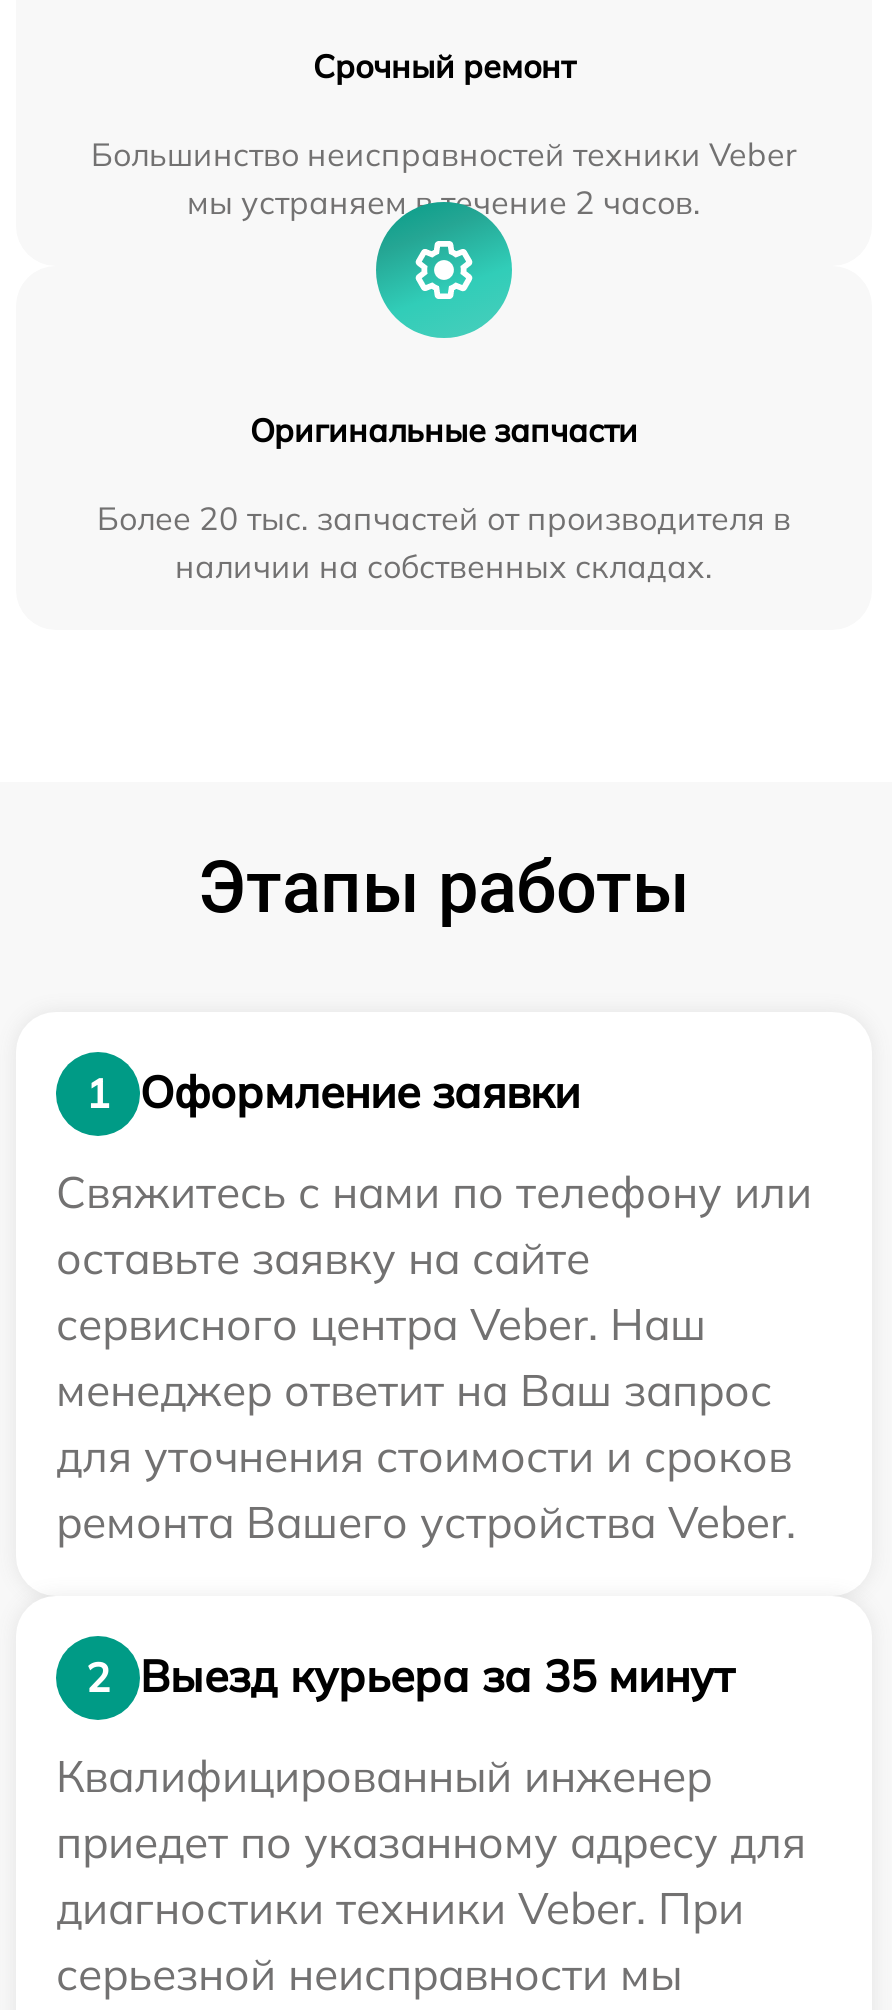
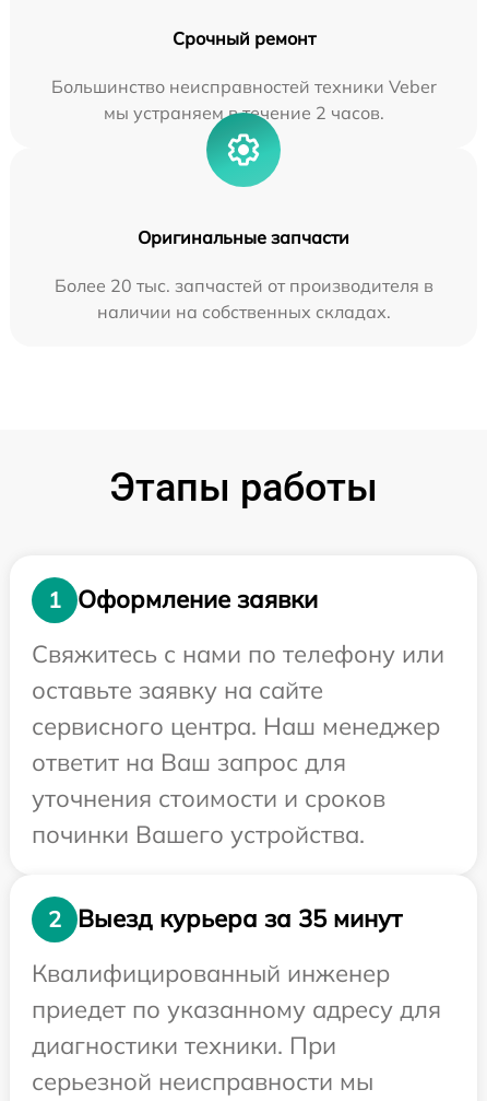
[56,1295,796,1549] сервисного центра Veber. Наш | менеджер ответит на Ваш запрос | для уточнения стоимости и сроков | ремонта Вашего устройства Veber. -> [32,710,440,849] сервисного центра. Наш менеджер | ответит на Ваш запрос для | уточнения стоимости и сроков | починки Вашего устройства.
[56,1879,744,1935] диагностики техники Veber. При -> [32,1030,336,1060] диагностики техники. При

